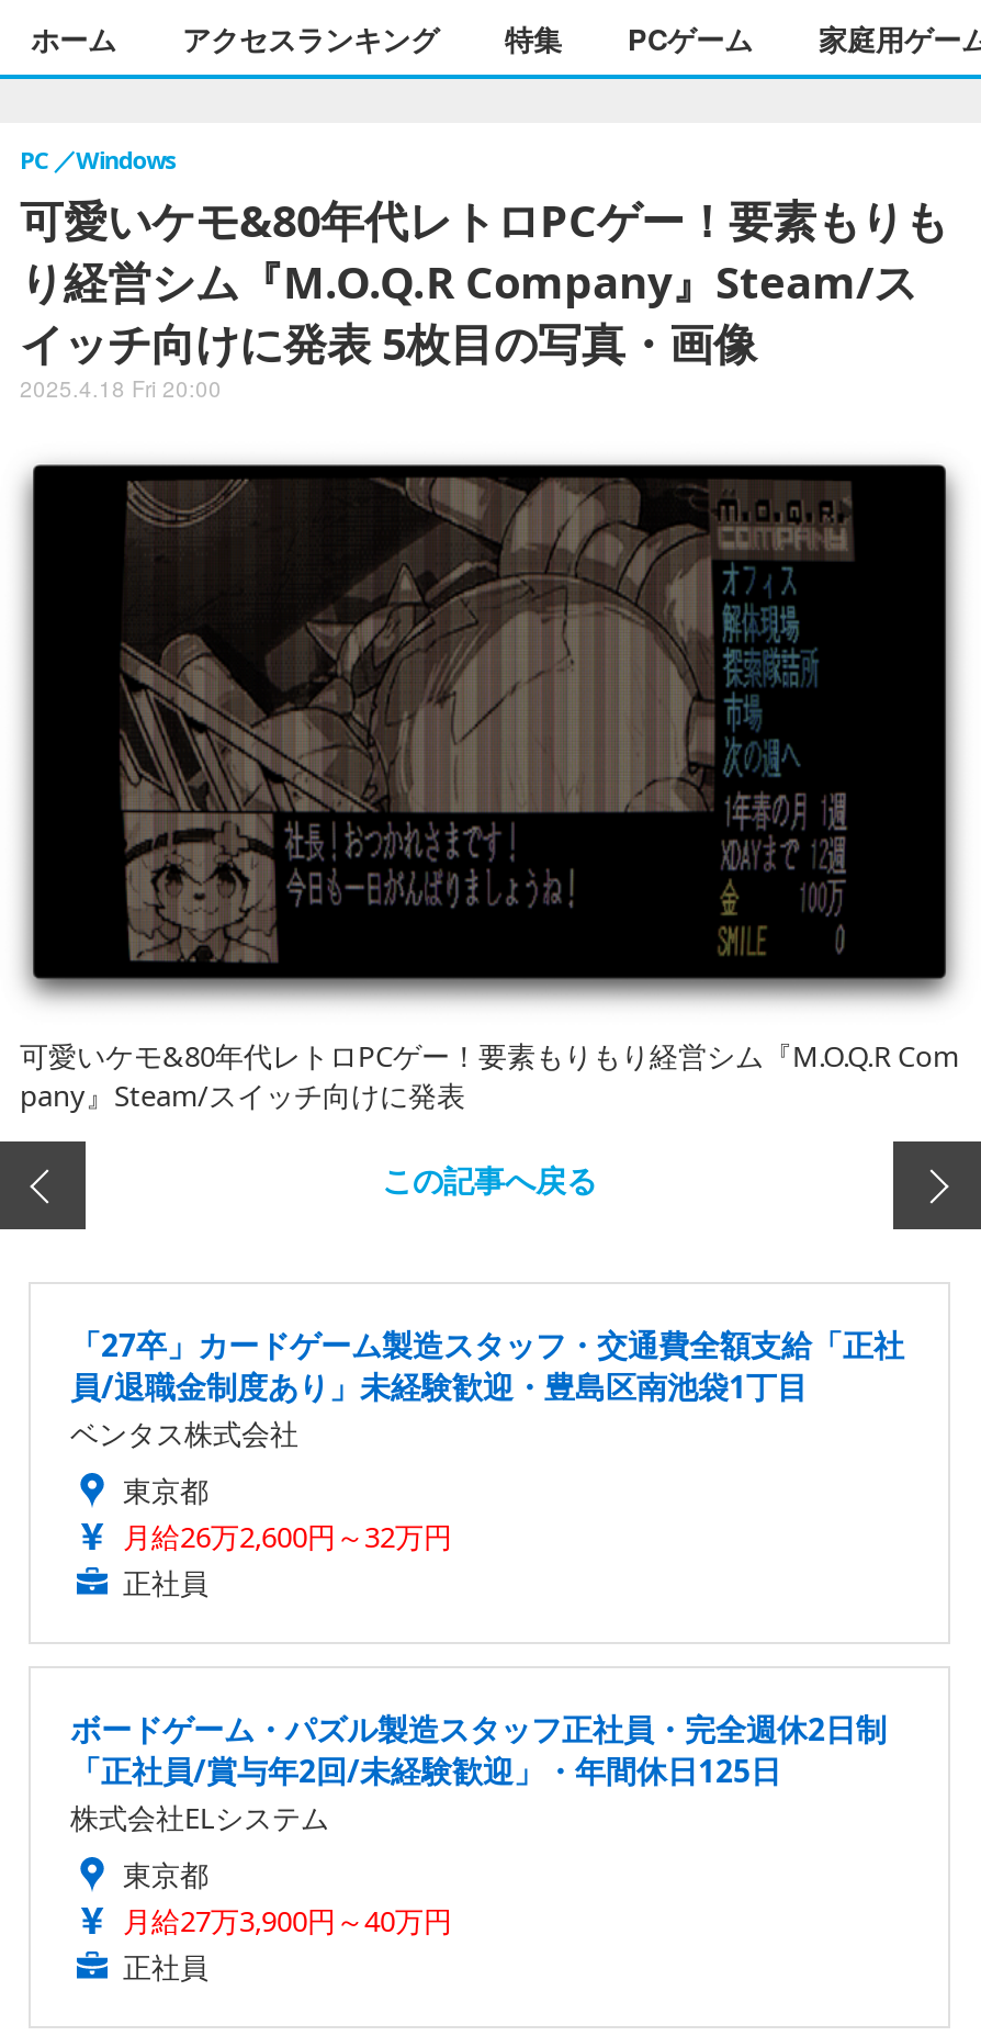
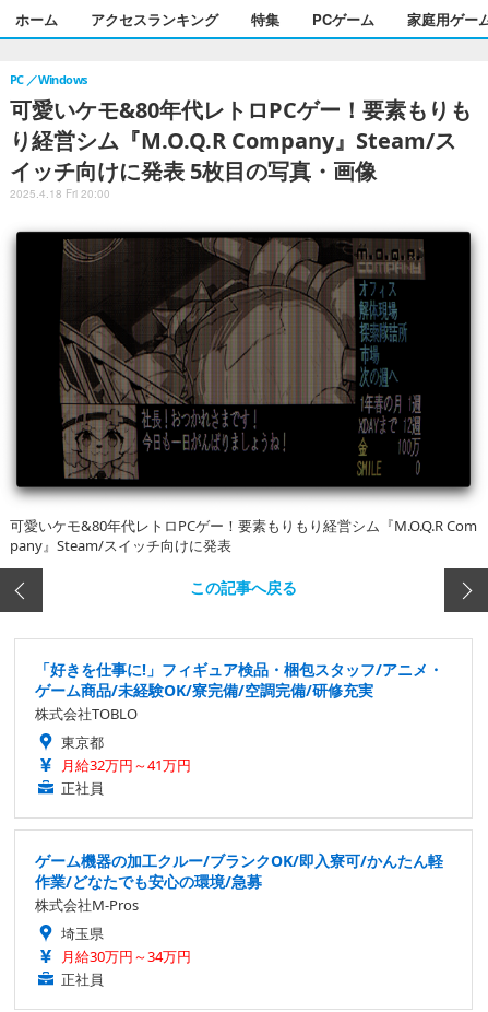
[70,1324,904,1453] 「27卒」カードゲーム製造スタッフ・交通費全額支給「正社 | 員/退職金制度あり」未経験歓迎・豊島区南池袋1丁目 | ベンタス株式会社 -> [35,659,443,724] 「好きを仕事に!」フィギュア検品・梱包スタッフ/アニメ・ | ゲーム商品/未経験OK/寮完備/空調完備/研修充実 | 株式会社TOBLO
[123,1517,452,1557] 月給26万2,600円～32万円 -> [61,755,191,775] 月給32万円～41万円
[70,1708,887,1941] ボードゲーム・パズル製造スタッフ正社員・完全週休2日制 | 「正社員/賞与年2回/未経験歓迎」・年間休日125日 | 株式会社ELシステム | 東京都 | 月給27万3,900円～40万円 -> [35,850,443,966] ゲーム機器の加工クルー/ブランクOK/即入寮可/かんたん軽 | 作業/どなたでも安心の環境/急募 | 株式会社M-Pros | 埼玉県 | 月給30万円～34万円

